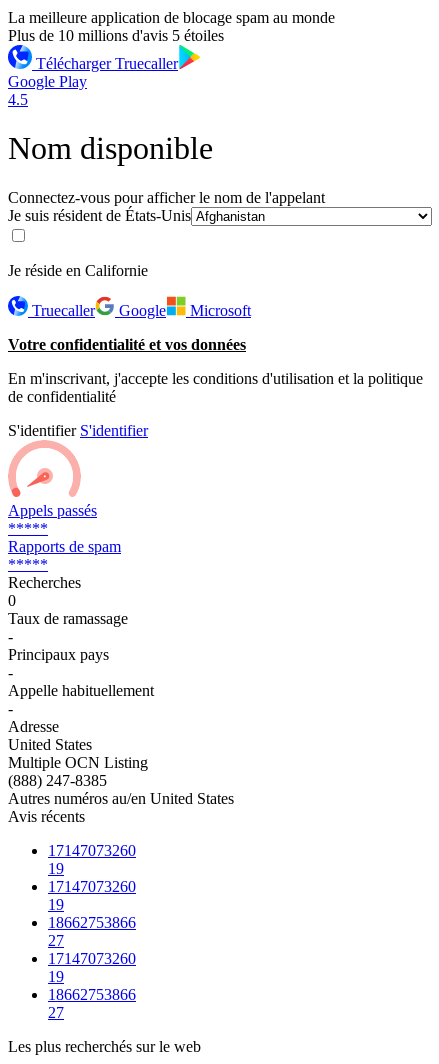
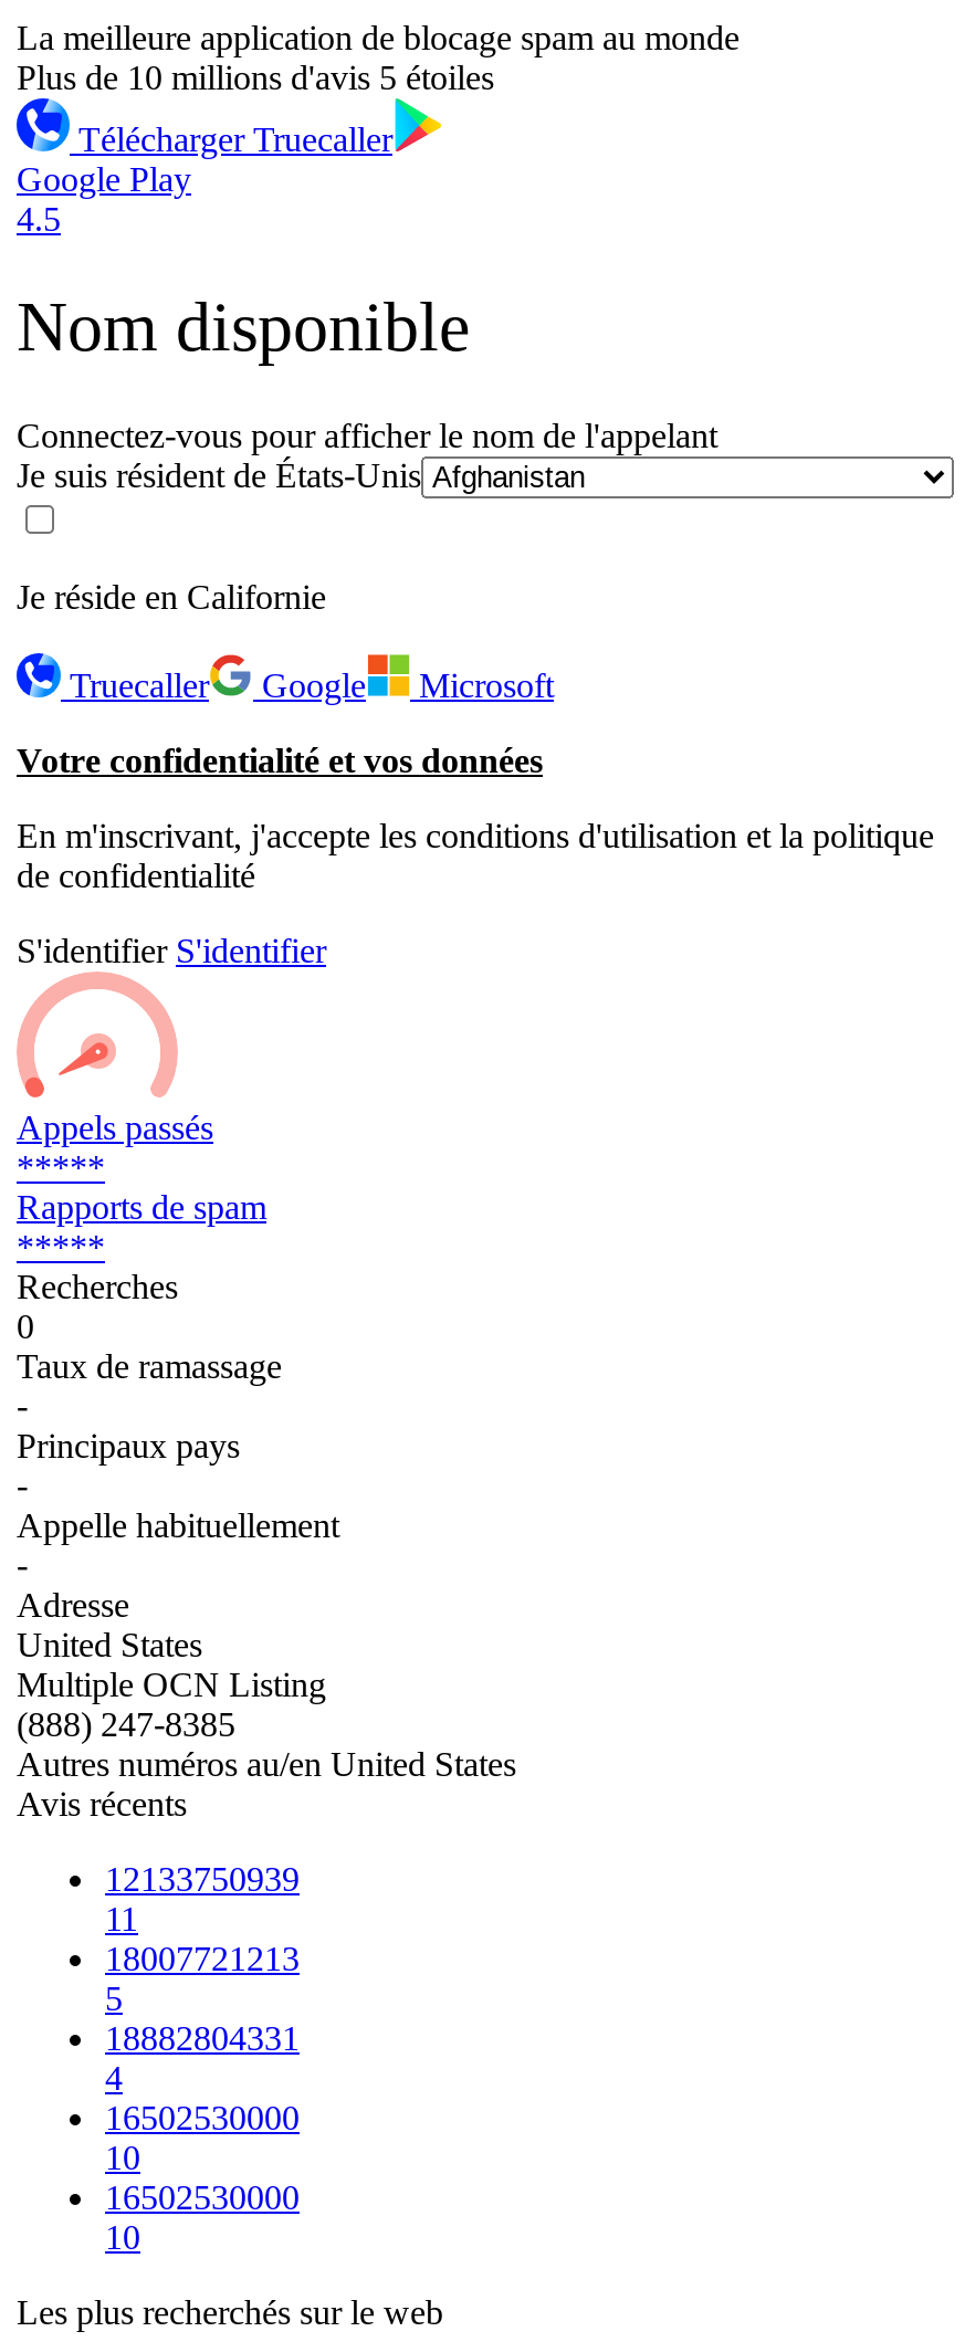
[48,842,136,859] 17147073260 -> [105,1860,300,1897] 12133750939
[48,860,64,877] 19 -> [105,1900,138,1937] 11
[48,878,136,895] 17147073260 -> [105,1939,300,1977] 18007721213
[48,896,64,913] 19 -> [105,1979,123,2017] 5
[48,914,136,931] 18662753866 -> [105,2019,300,2057] 18882804331
[48,932,64,949] 27 -> [105,2059,123,2096] 4
[48,950,136,967] 17147073260 -> [105,2099,300,2136] 16502530000
[48,968,64,985] 19 -> [105,2138,140,2176] 10
[48,986,136,1003] 18662753866 -> [105,2178,300,2216] 16502530000
[48,1004,64,1021] 27 -> [105,2218,140,2256] 10

